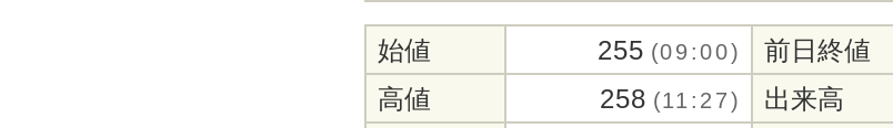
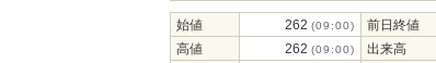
[598,35,871,66] 255 (09:00) 前日終値 -> [285,17,420,33] 262 (09:00) 前日終値
[600,84,844,115] 258 (11:27) 出来高 -> [285,41,406,56] 262 (09:00) 出来高

